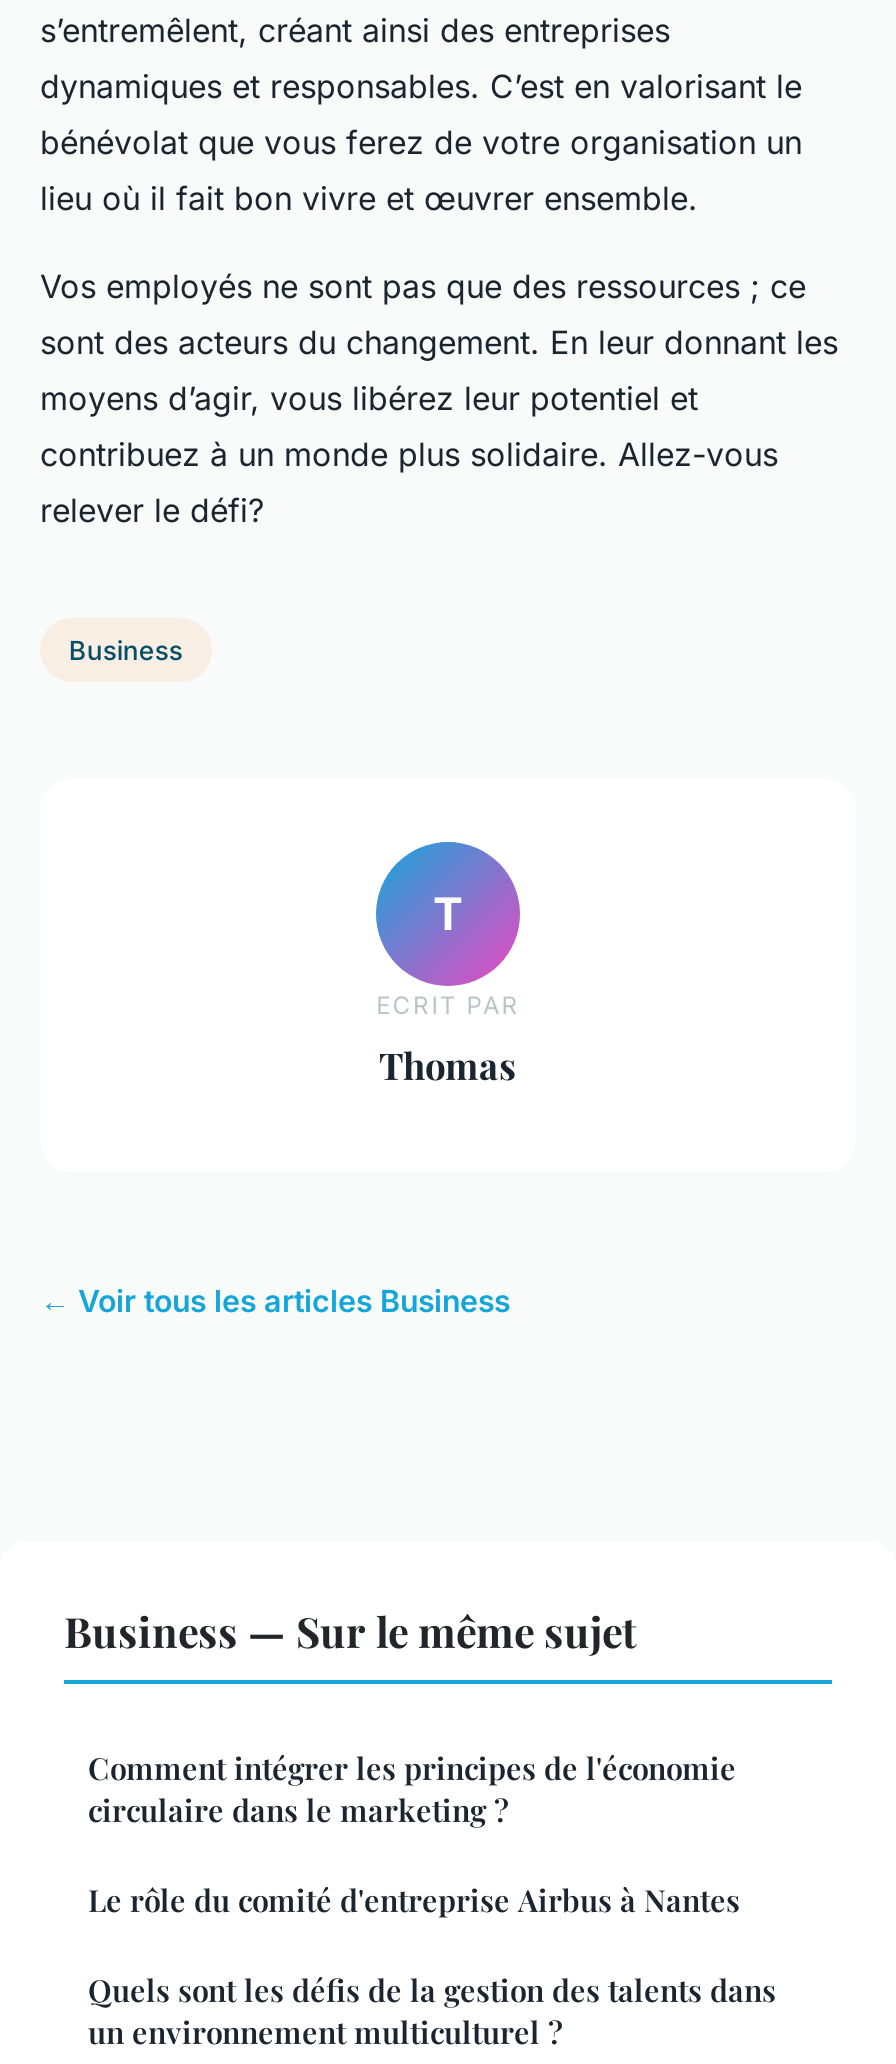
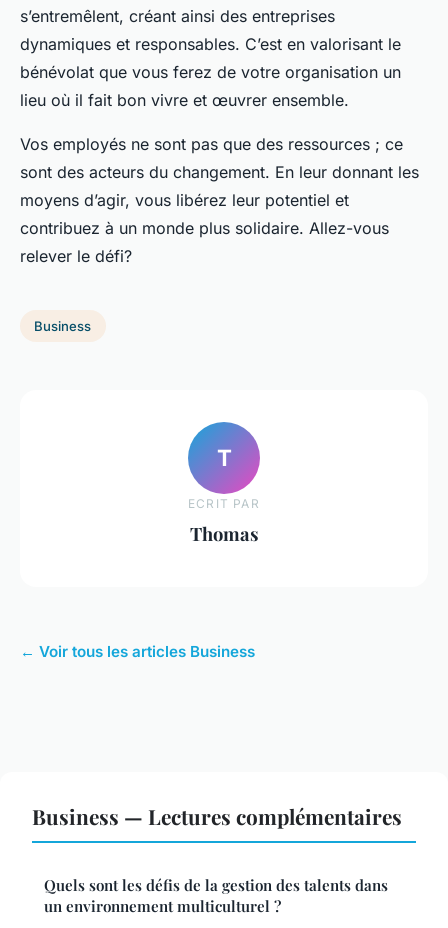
[64,1602,740,1920] Business — Sur le même sujet | Comment intégrer les principes de l'économie | circulaire dans le marketing ? | Le rôle du comité d'entreprise Airbus à Nantes -> [32,802,402,830] Business — Lectures complémentaires

